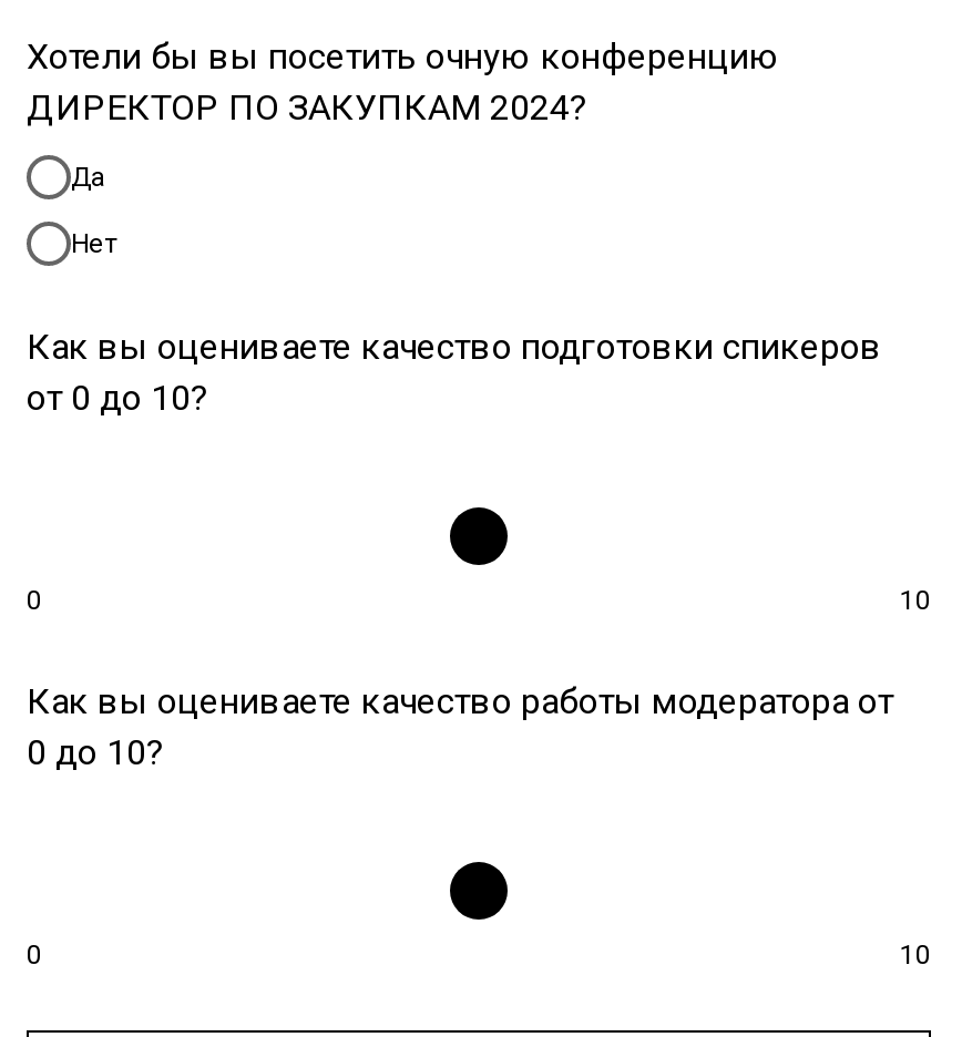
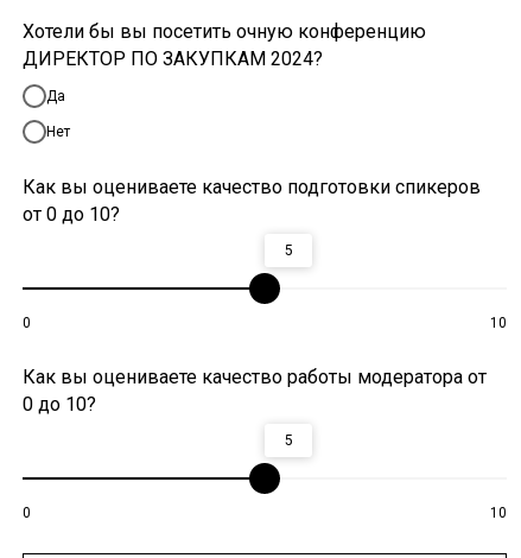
none -> [284,242,293,259] 5
none -> [284,432,293,449] 5

